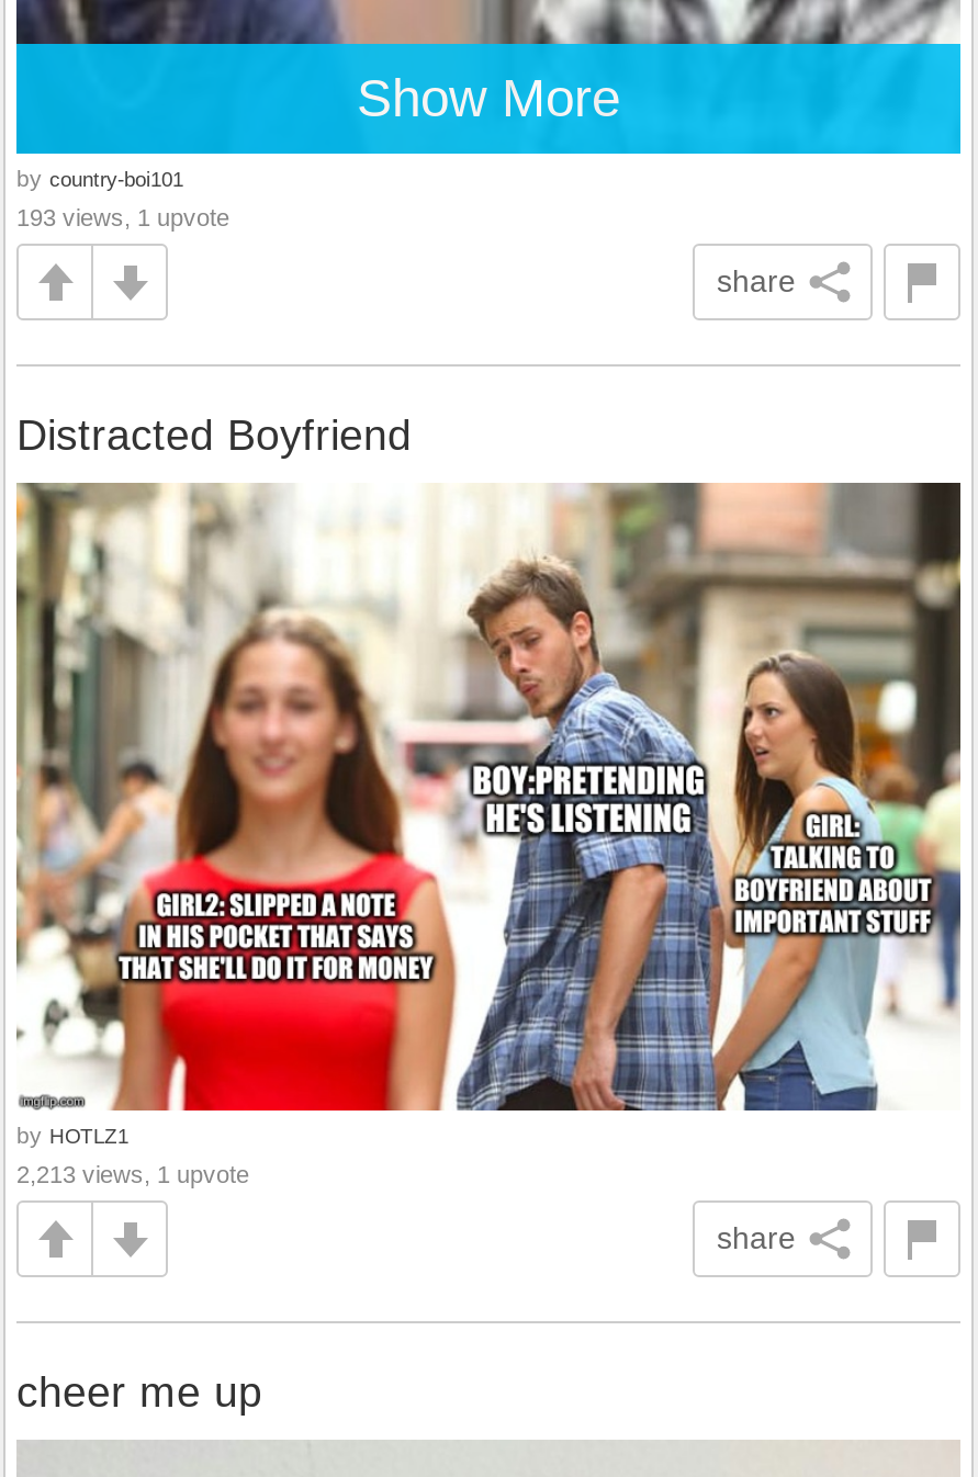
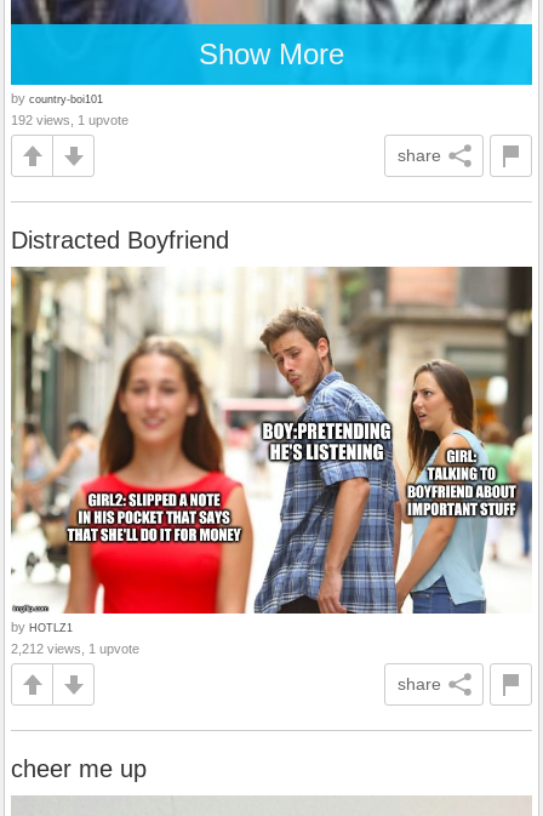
[16,204,229,230] 193 views, 1 upvote -> [11,113,128,127] 192 views, 1 upvote
[16,1162,249,1188] 2,213 views, 1 upvote -> [11,642,139,656] 2,212 views, 1 upvote

